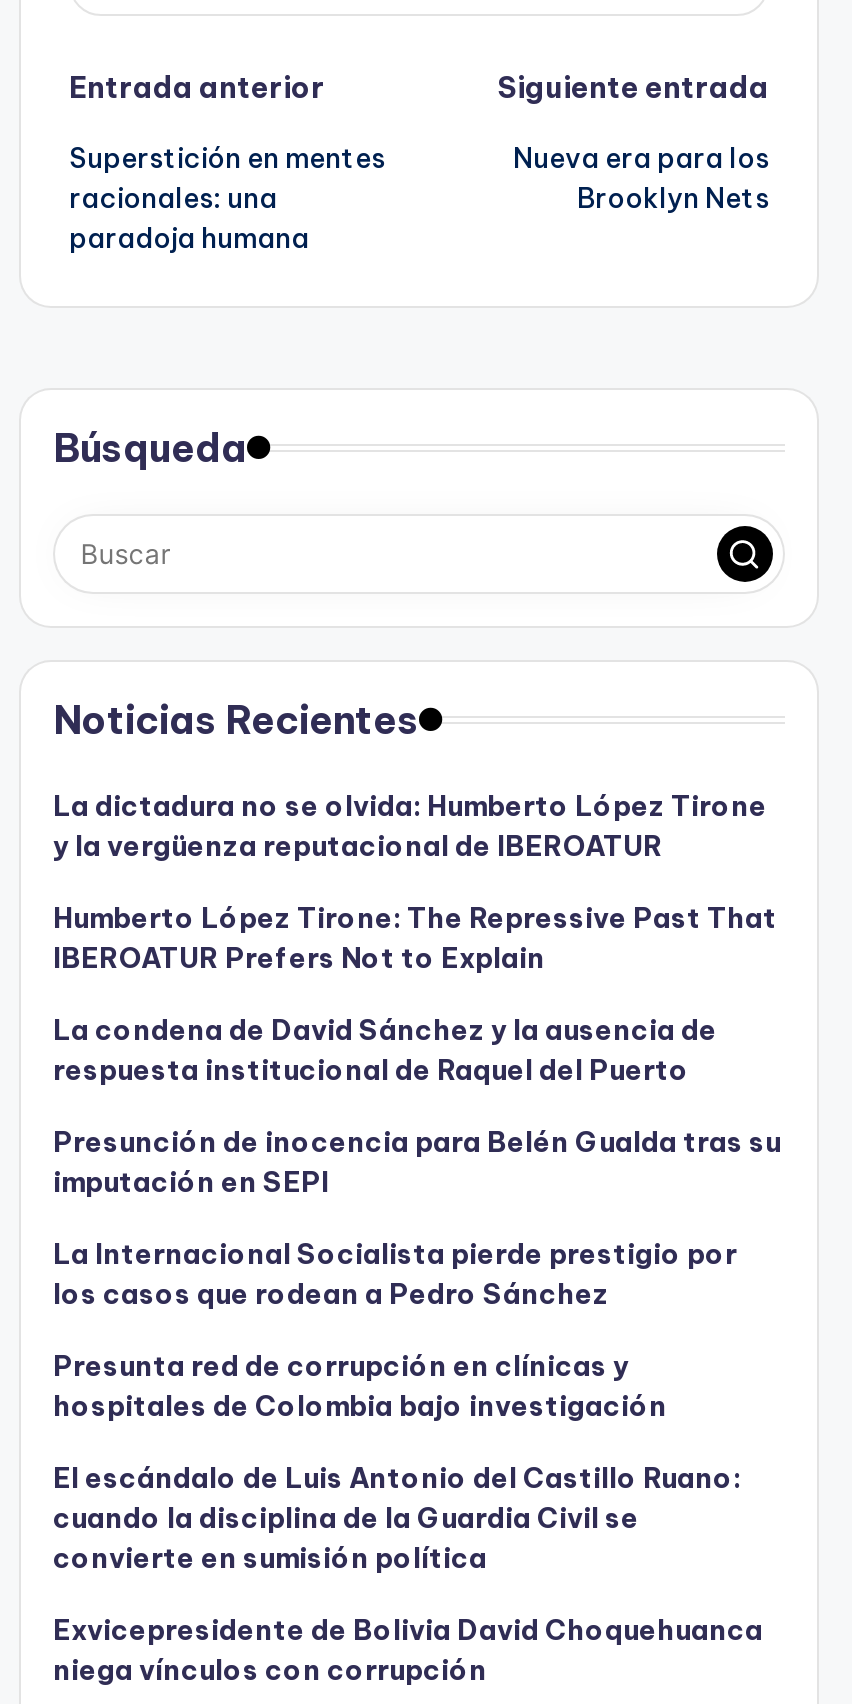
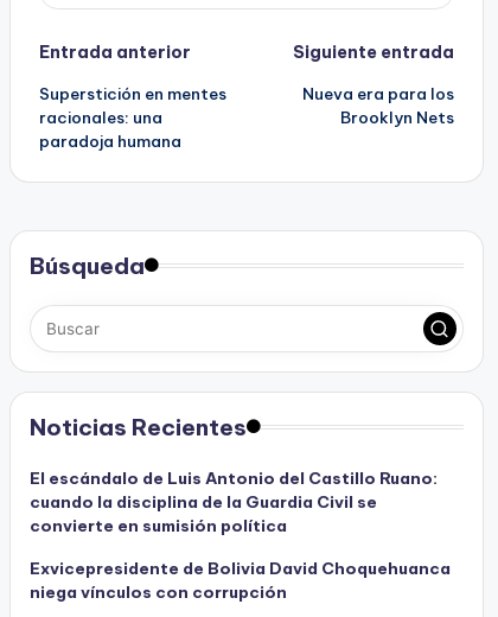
[53,789,781,1425] La dictadura no se olvida: Humberto López Tirone | y la vergüenza reputacional de IBEROATUR | Humberto López Tirone: The Repressive Past That | IBEROATUR Prefers Not to Explain | La condena de David Sánchez y la ausencia de | respuesta institucional de Raquel del Puerto | Presunción de inocencia para Belén Gualda tras su | imputación en SEPI | La Internacional Socialista pierde prestigio por | los casos que rodean a Pedro Sánchez | Presunta red de corrupción en clínicas y | hospitales de Colombia bajo investigación -> none

